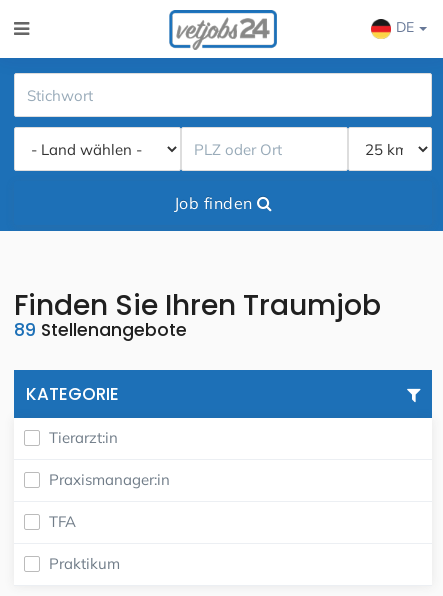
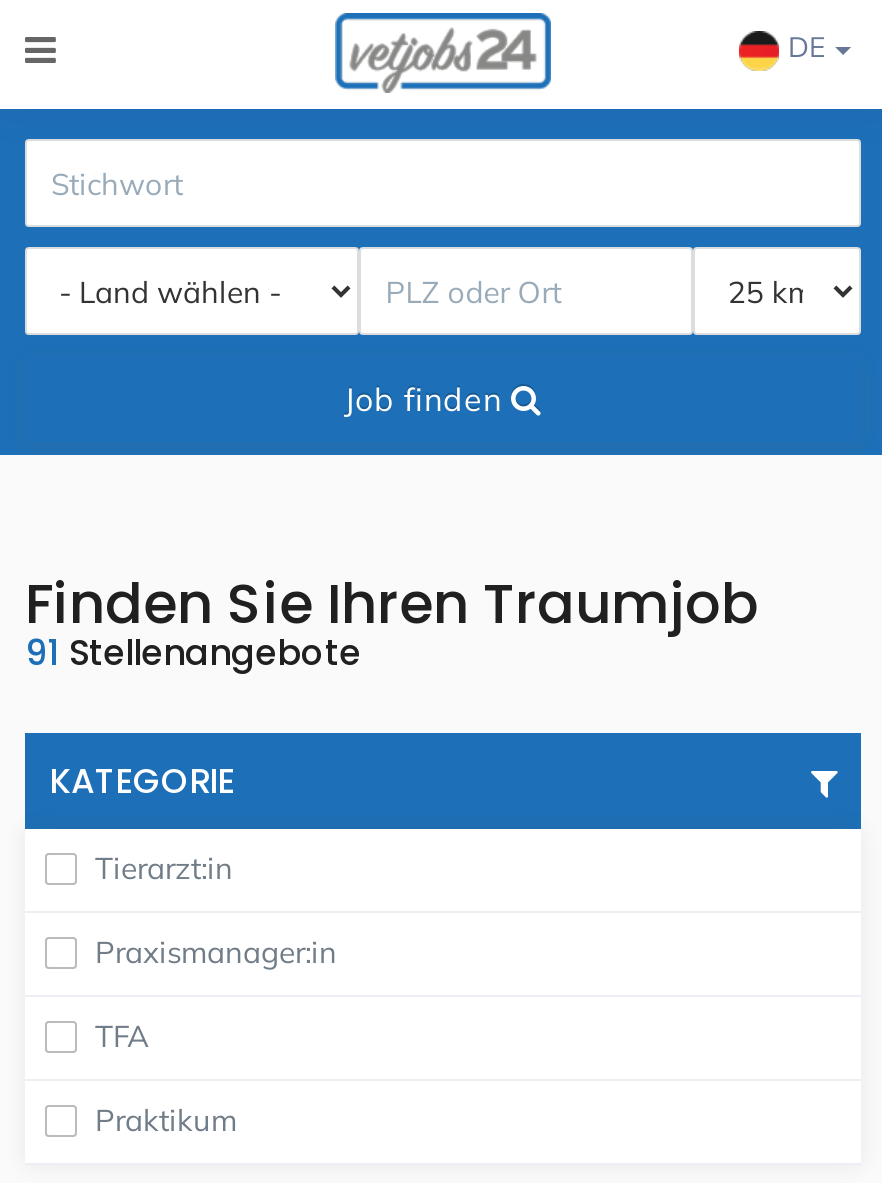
[14,318,187,342] 89 Stellenangebote -> [25,629,361,677] 91 Stellenangebote

